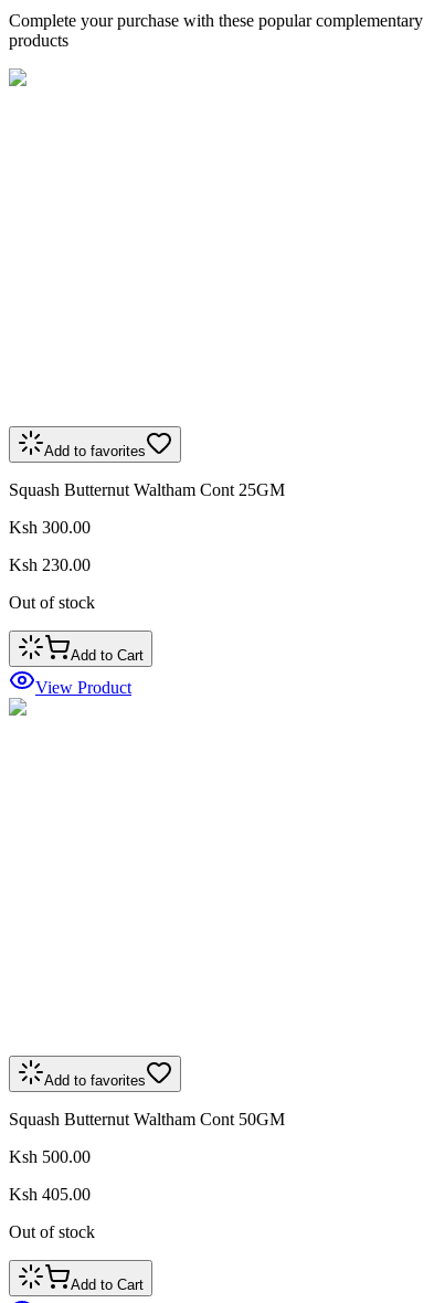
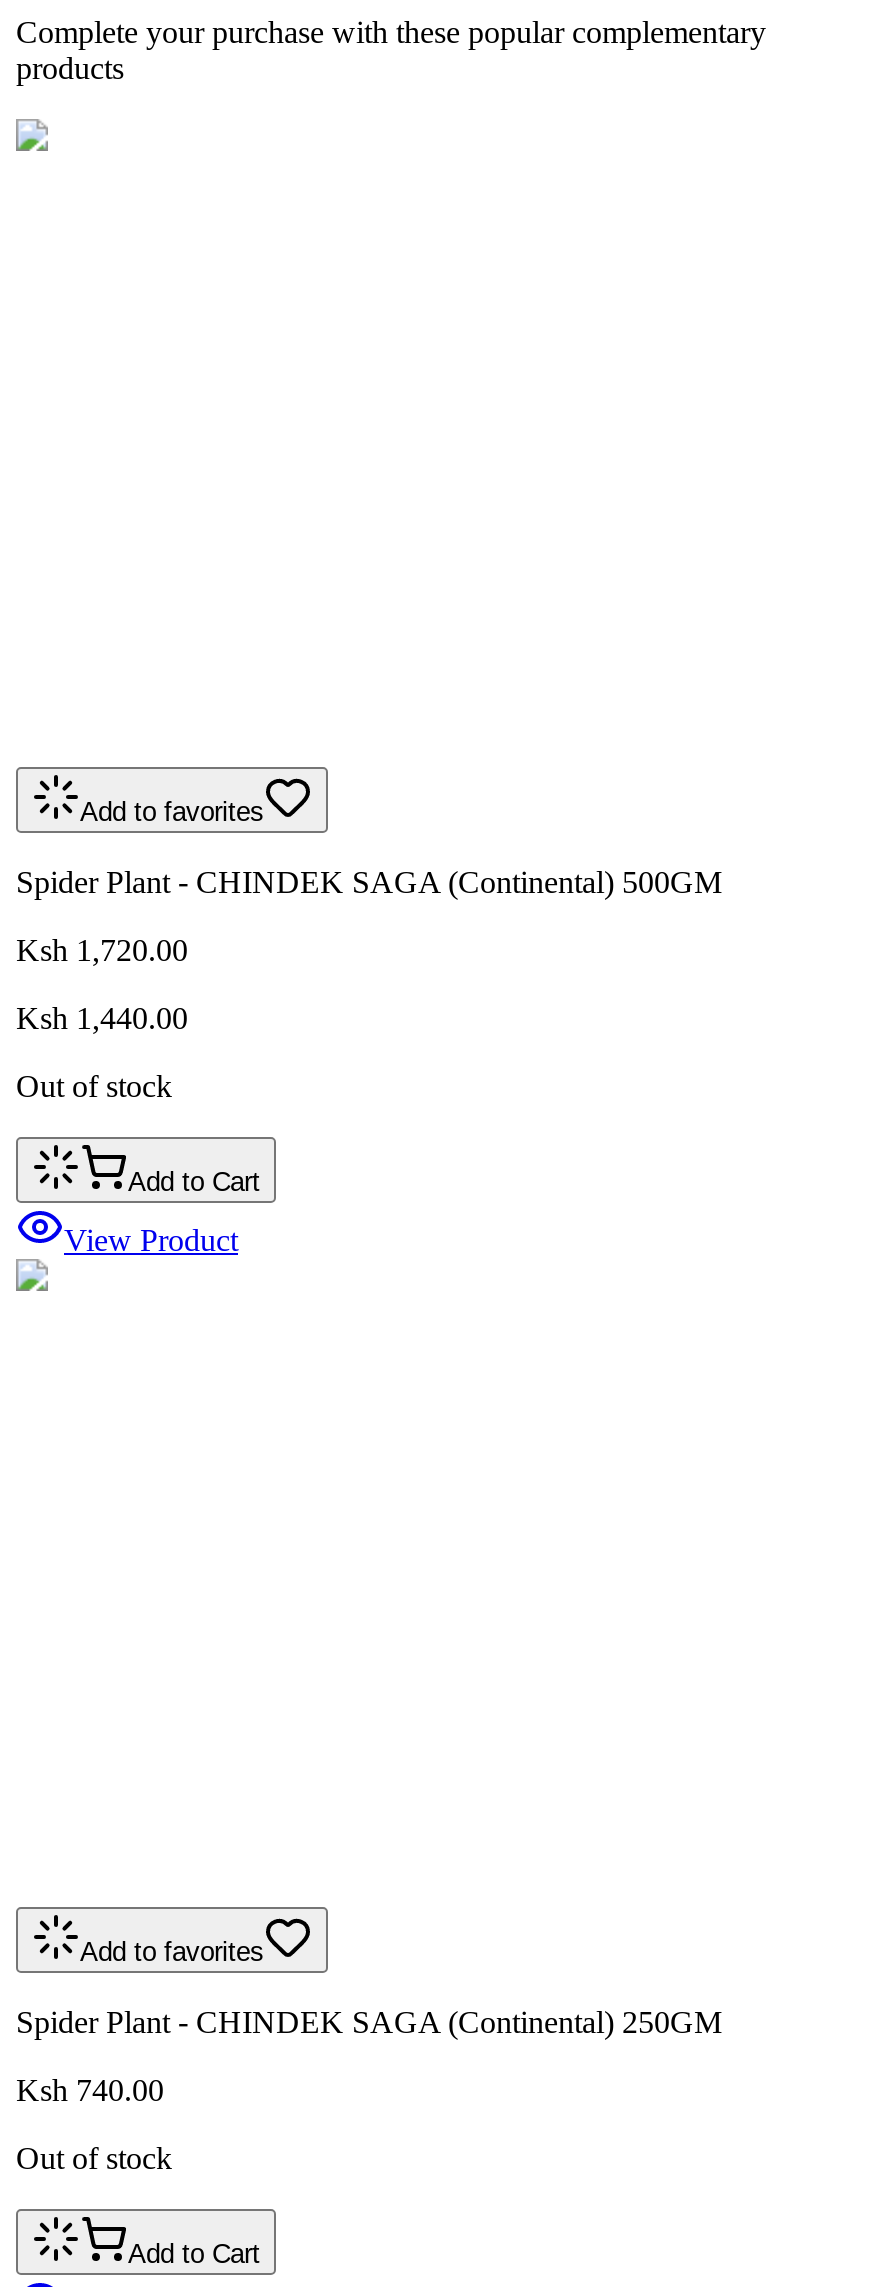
[9,480,285,499] Squash Butternut Waltham Cont 25GM -> [16,865,722,899] Spider Plant - CHINDEK SAGA (Continental) 500GM
[9,518,91,537] Ksh 300.00 -> [16,933,188,967] Ksh 1,720.00
[9,556,91,574] Ksh 230.00 -> [16,1001,188,1035] Ksh 1,440.00
[9,1110,285,1204] Squash Butternut Waltham Cont 50GM | Ksh 500.00 | Ksh 405.00 -> [16,2005,722,2107] Spider Plant - CHINDEK SAGA (Continental) 250GM | Ksh 740.00

